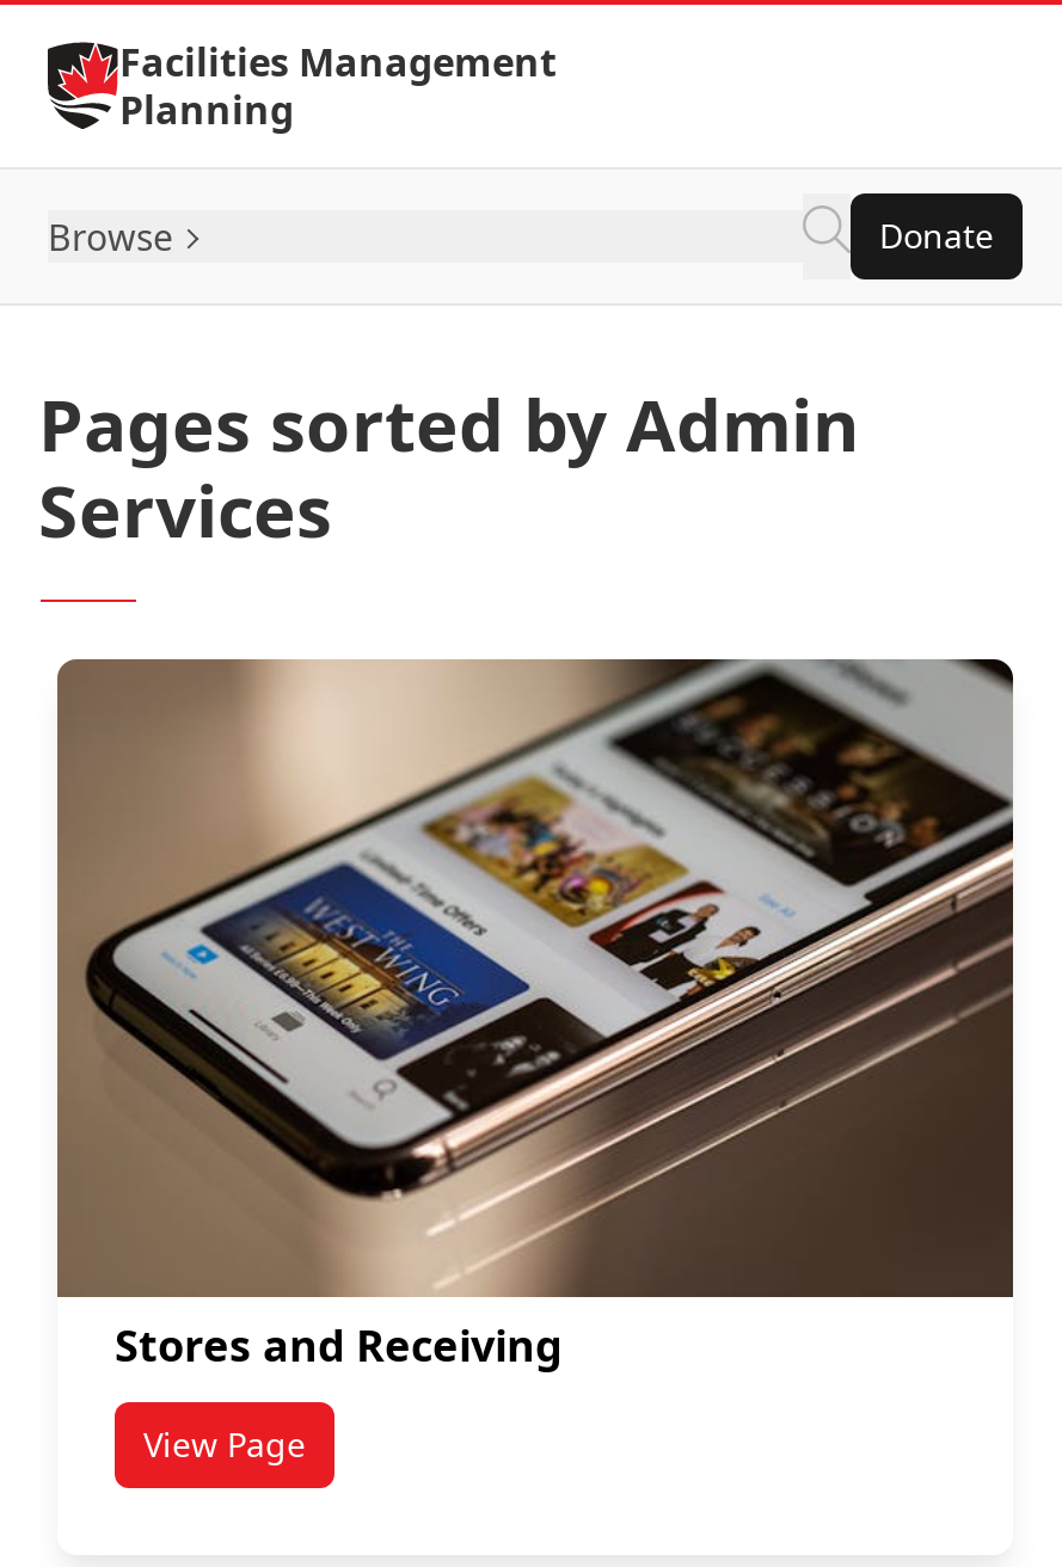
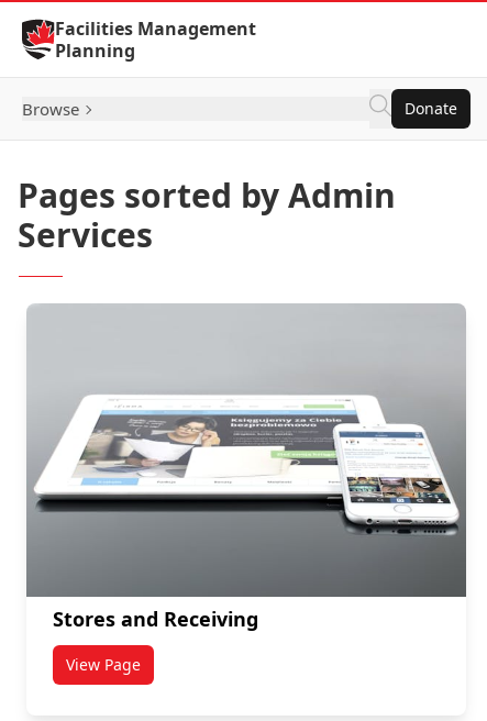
[57,657,1013,1297] [image] -> [26,303,467,598] [image]

